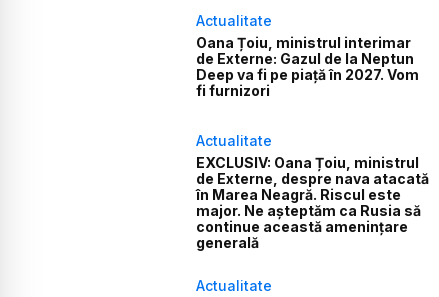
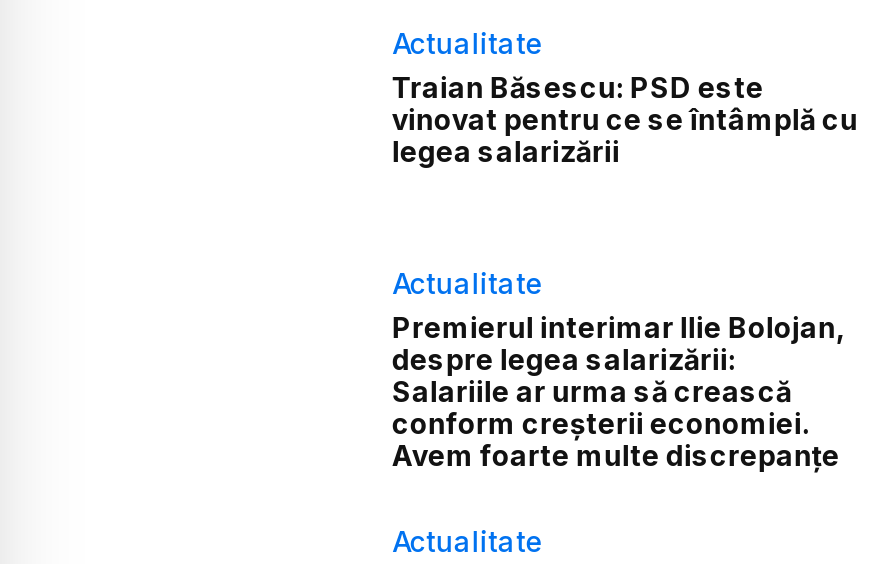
[196,34,419,99] Oana Țoiu, ministrul interimar | de Externe: Gazul de la Neptun | Deep va fi pe piață în 2027. Vom | fi furnizori -> [392,69,858,167] Traian Băsescu: PSD este | vinovat pentru ce se întâmplă cu | legea salarizării
[196,154,429,251] EXCLUSIV: Oana Țoiu, ministrul | de Externe, despre nava atacată | în Marea Neagră. Riscul este | major. Ne așteptăm ca Rusia să | continue această amenințare | generală -> [392,310,846,472] Premierul interimar Ilie Bolojan, | despre legea salarizării: | Salariile ar urma să crească | conform creșterii economiei. | Avem foarte multe discrepanțe

